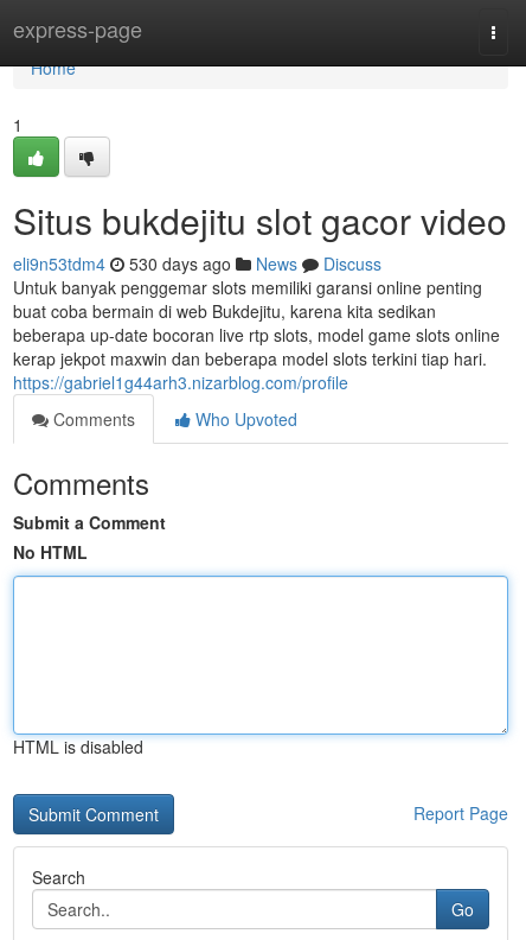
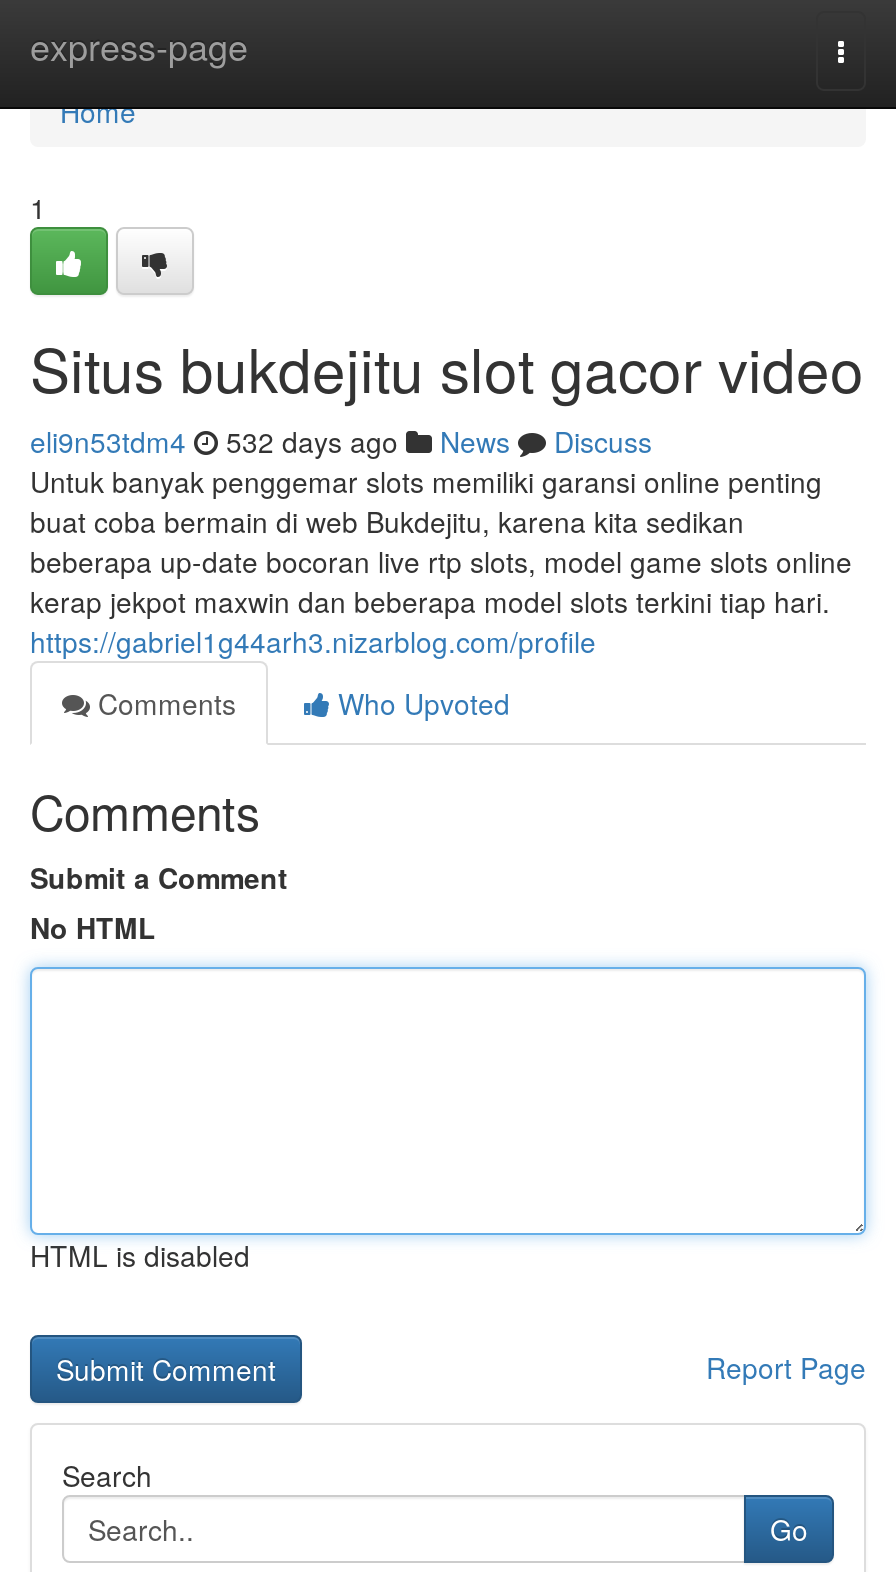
[13,252,381,275] eli9n53tdm4 530 days ago News Discuss -> [30,421,652,461] eli9n53tdm4 532 days ago News Discuss

